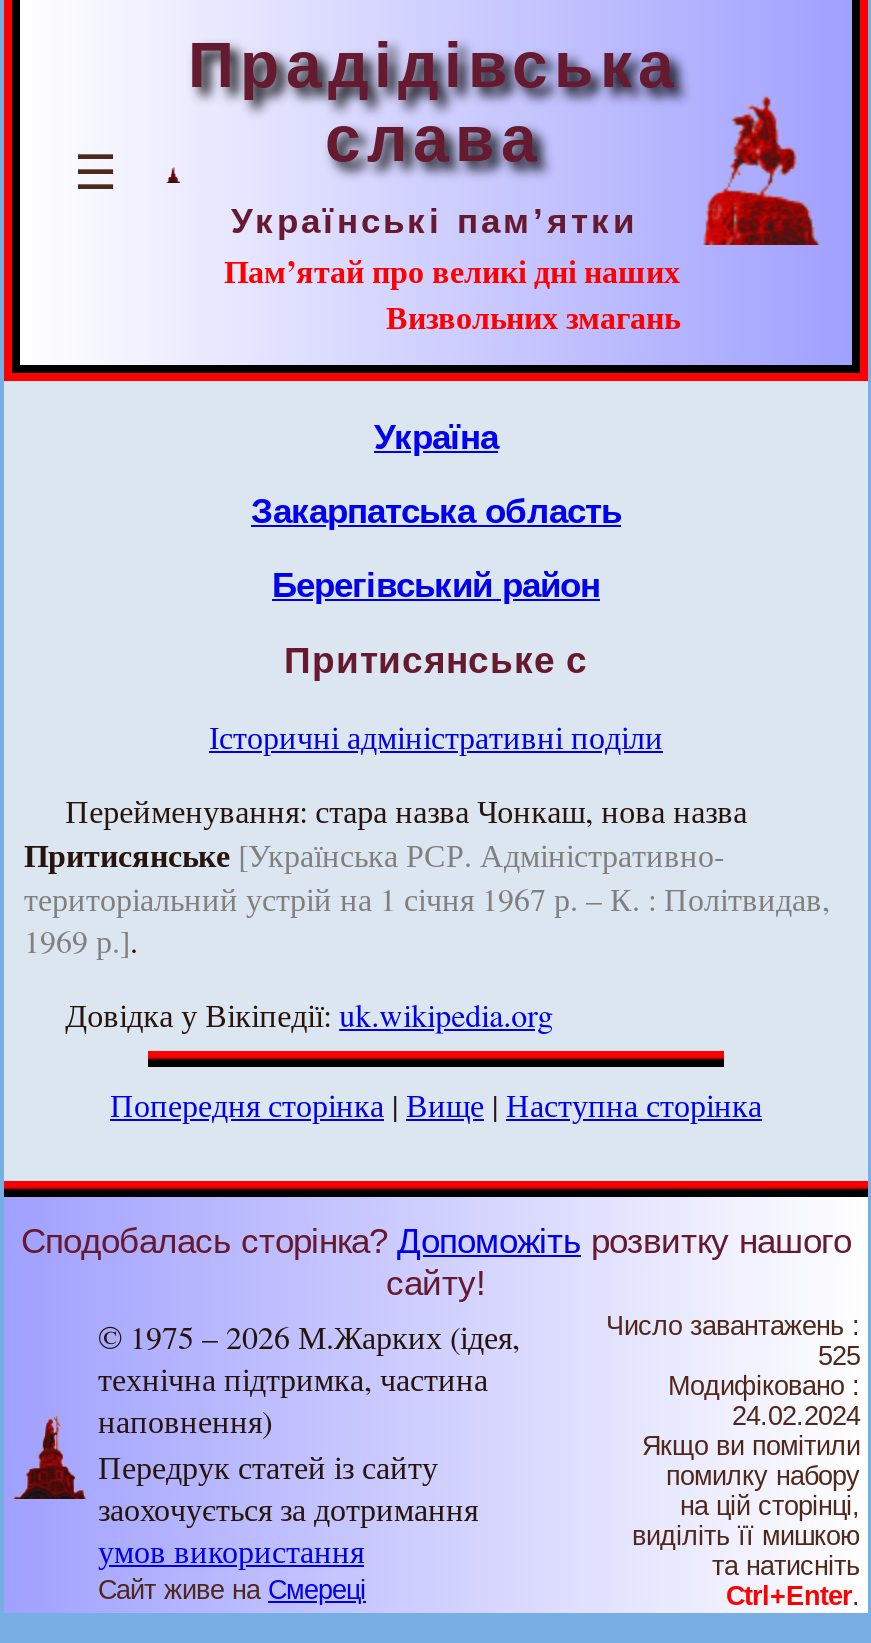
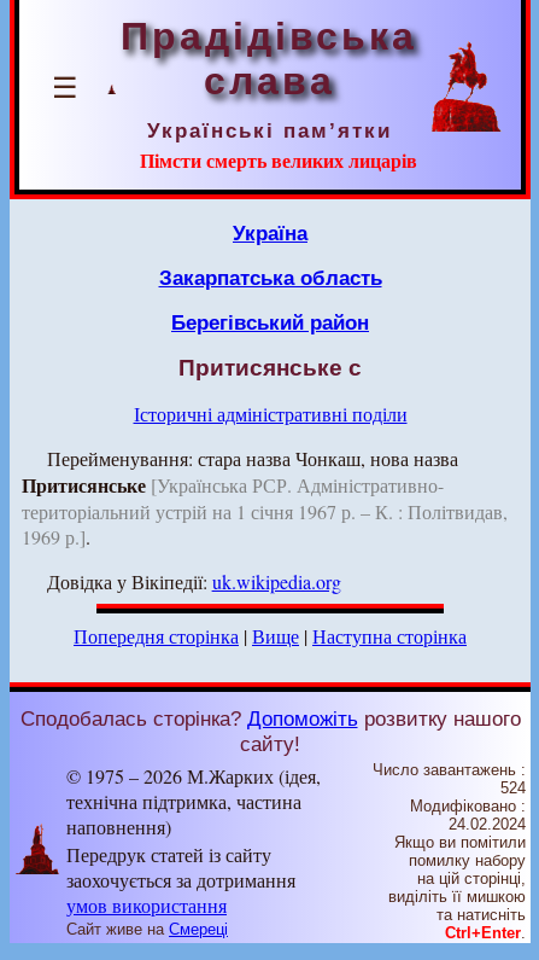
[224,247,680,339] Пам’ятай про великі дні наших | Визвольних змагань -> [140,146,417,174] Пімсти смерть великих лицарів
[818,1341,860,1371] 525 -> [500,779,526,797] 524

